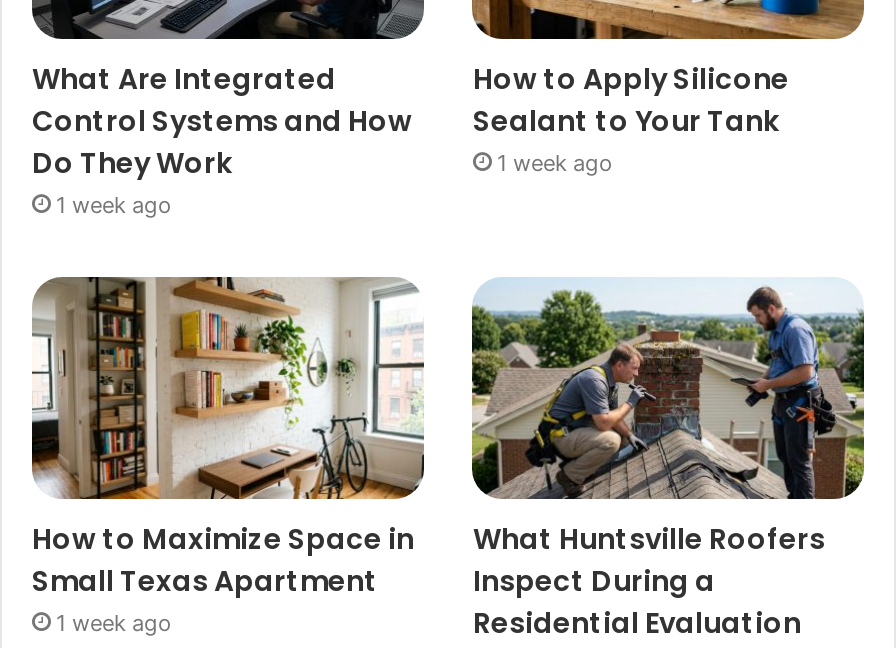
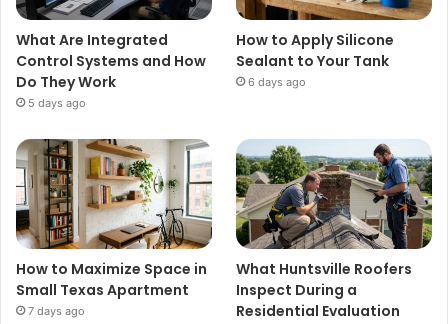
[497,150,613,178] 1 week ago -> [248,75,306,89] 6 days ago
[56,192,172,220] 1 week ago -> [28,96,86,110] 5 days ago
[56,608,172,636] 1 week ago -> [28,304,85,318] 7 days ago

